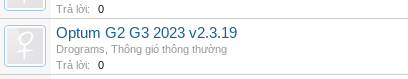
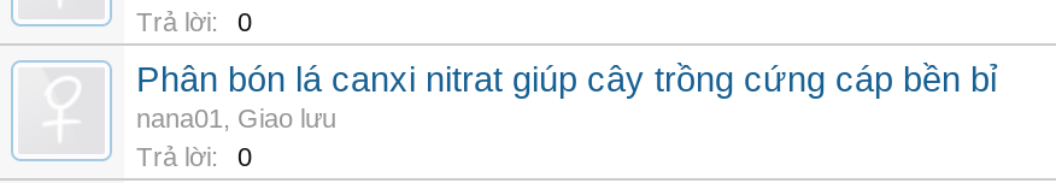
[56,25,237,55] Optum G2 G3 2023 v2.3.19 | Drograms, Thông gió thông thường -> [136,60,997,132] Phân bón lá canxi nitrat giúp cây trồng cứng cáp bền bỉ | nana01, Giao lưu

